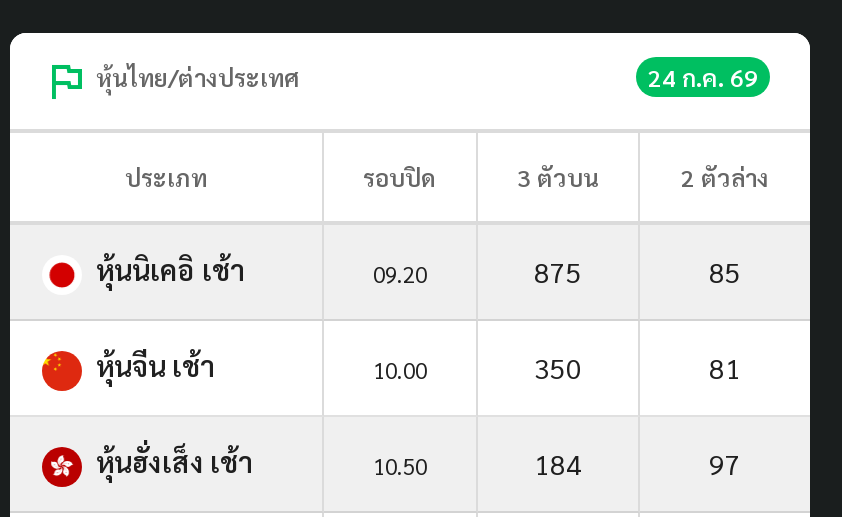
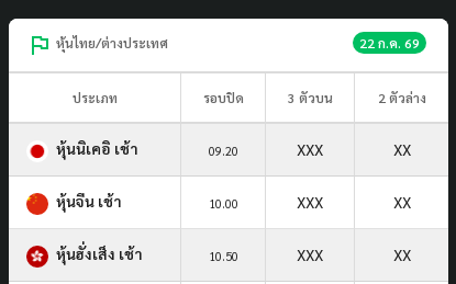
[648,61,758,93] 24 ก.ค. 69 -> [359,34,420,51] 22 ก.ค. 69
[534,253,741,289] 875 | 85 -> [297,139,410,159] XXX | XX
[534,349,741,385] 350 | 81 -> [297,192,410,211] XXX | XX
[534,445,741,481] 184 | 97 -> [297,244,410,264] XXX | XX

